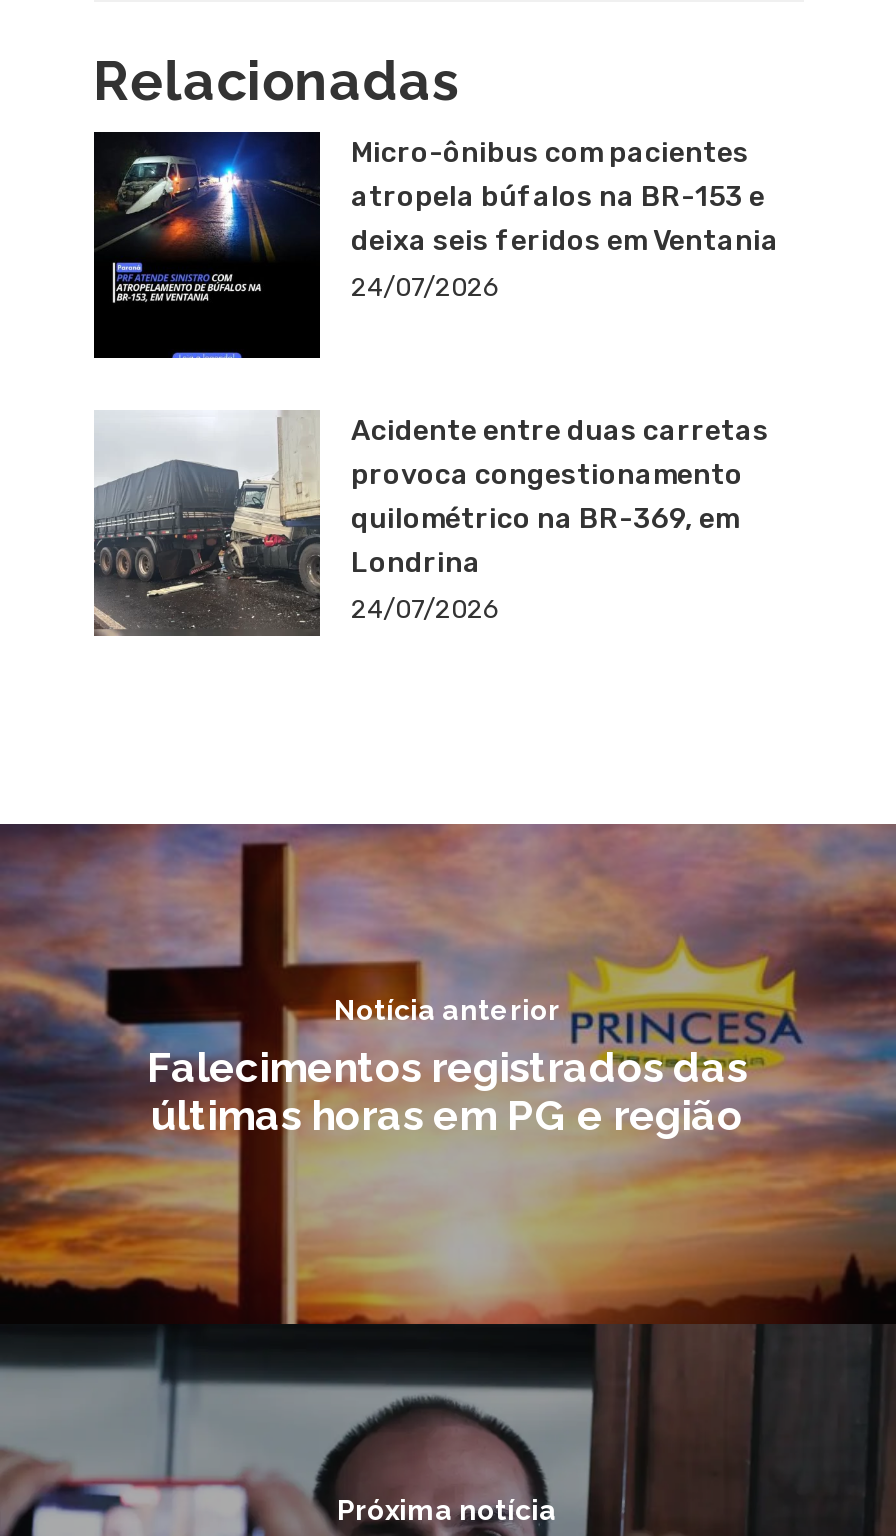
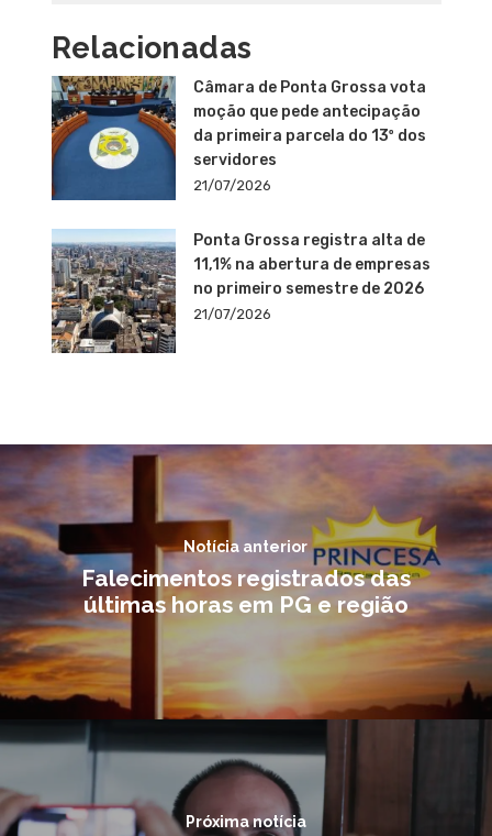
[92,130,779,360] [image] | Micro-ônibus com pacientes | atropela búfalos na BR-153 e | deixa seis feridos em Ventania | 24/07/2026 -> [51,75,426,201] [image] | Câmara de Ponta Grossa vota | moção que pede antecipação | da primeira parcela do 13º dos | servidores | 21/07/2026
[94,410,769,636] [image] | Acidente entre duas carretas | provoca congestionamento | quilométrico na BR-369, em | Londrina | 24/07/2026 -> [51,230,430,353] [image] | Ponta Grossa registra alta de | 11,1% na abertura de empresas | no primeiro semestre de 2026 | 21/07/2026

